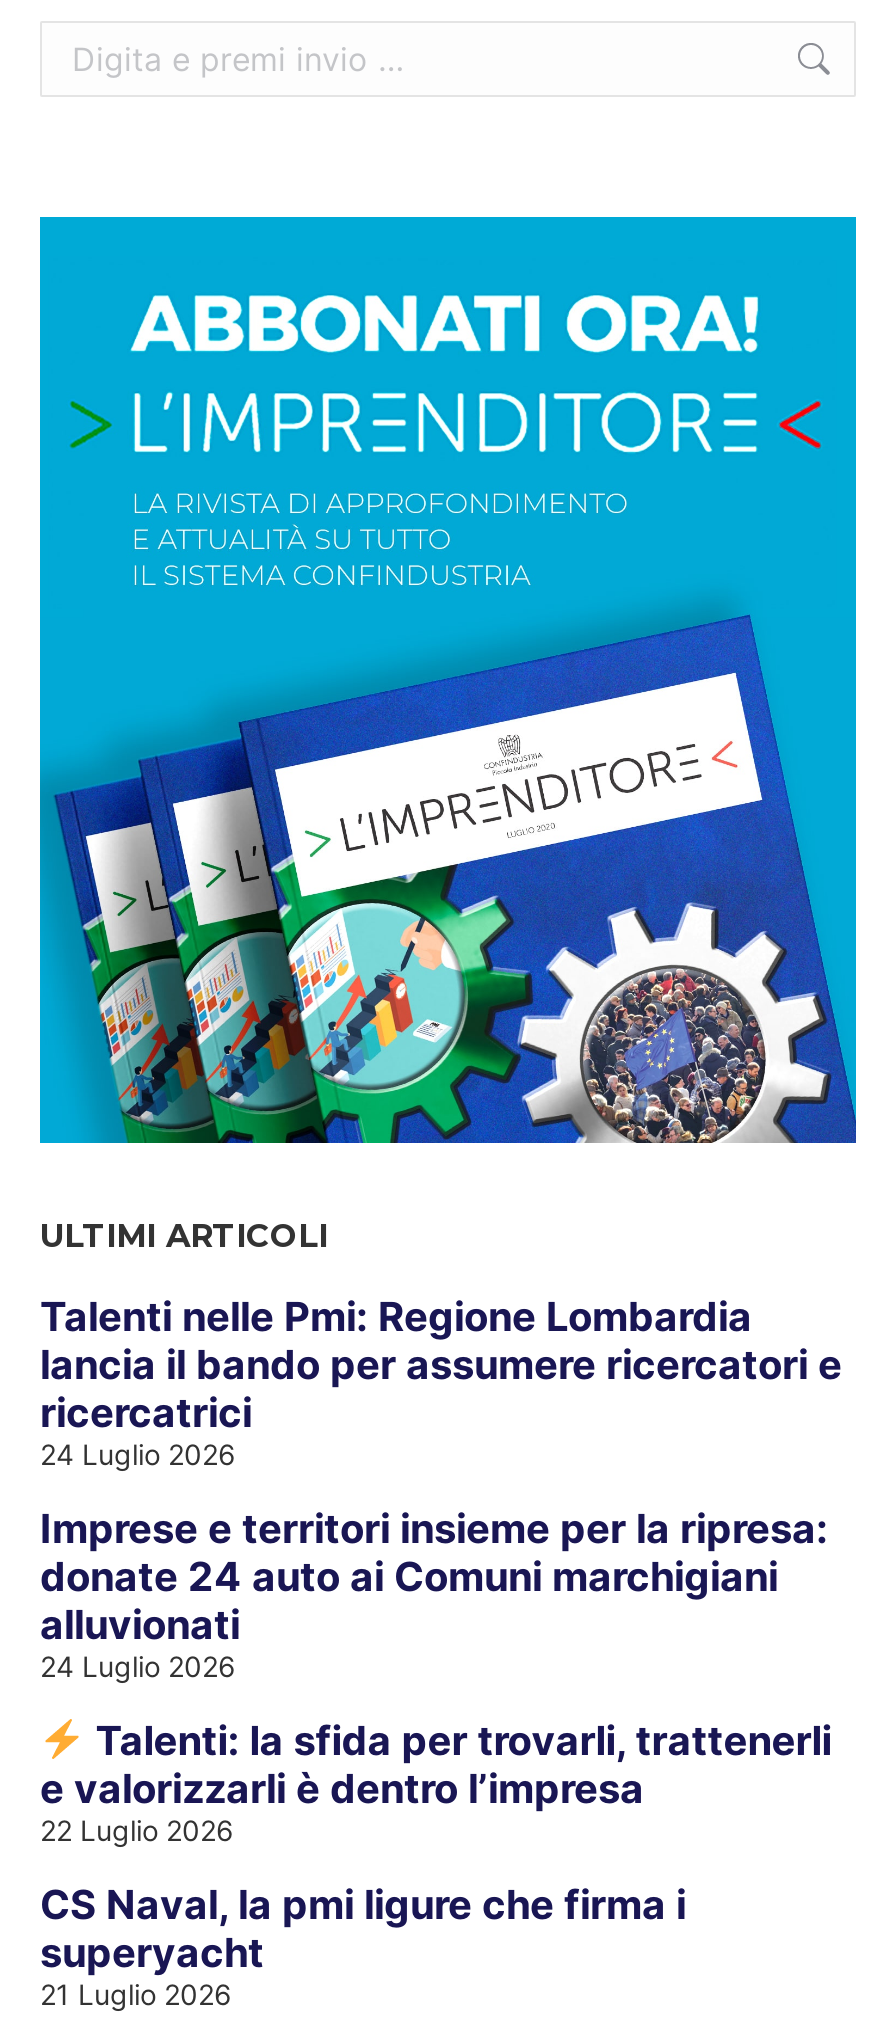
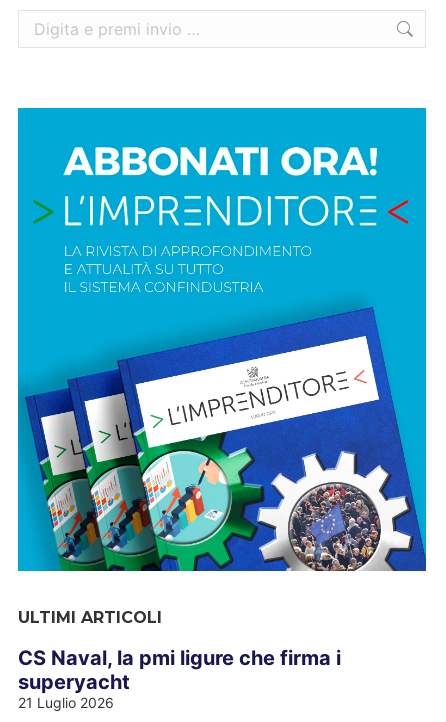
[40,1292,842,1846] Talenti nelle Pmi: Regione Lombardia | lancia il bando per assumere ricercatori e | ricercatrici | 24 Luglio 2026 | Imprese e territori insieme per la ripresa: | donate 24 auto ai Comuni marchigiani | alluvionati | 24 Luglio 2026 | Talenti: la sfida per trovarli, trattenerli | e valorizzarli è dentro l’impresa | 22 Luglio 2026 -> none

